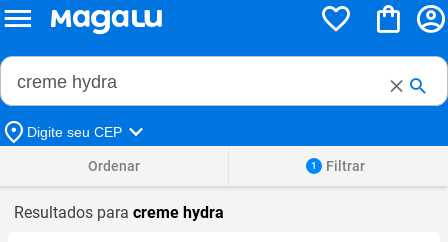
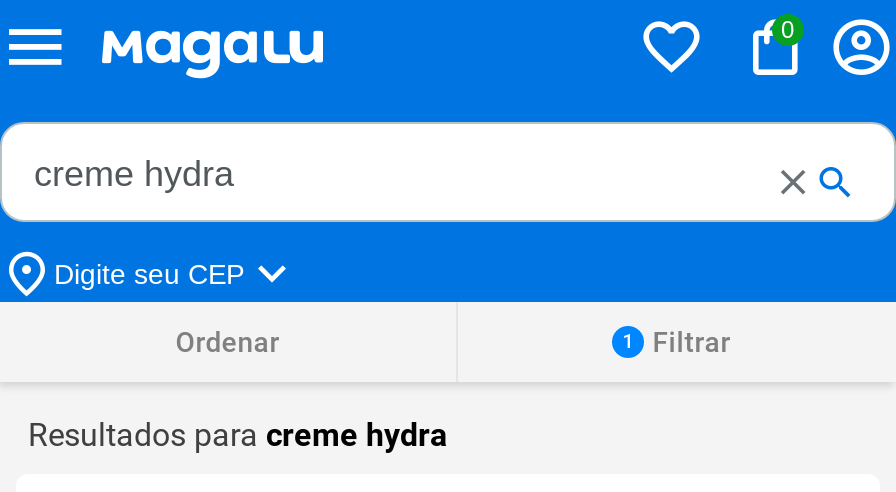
none -> [781,16,795,44] 0

